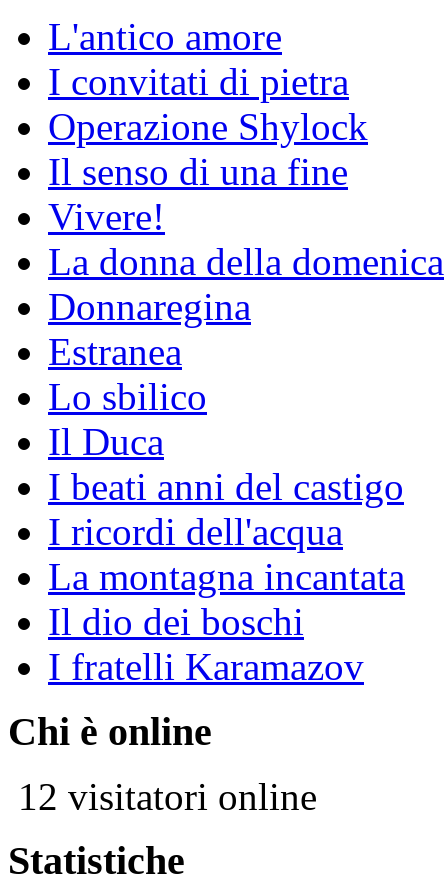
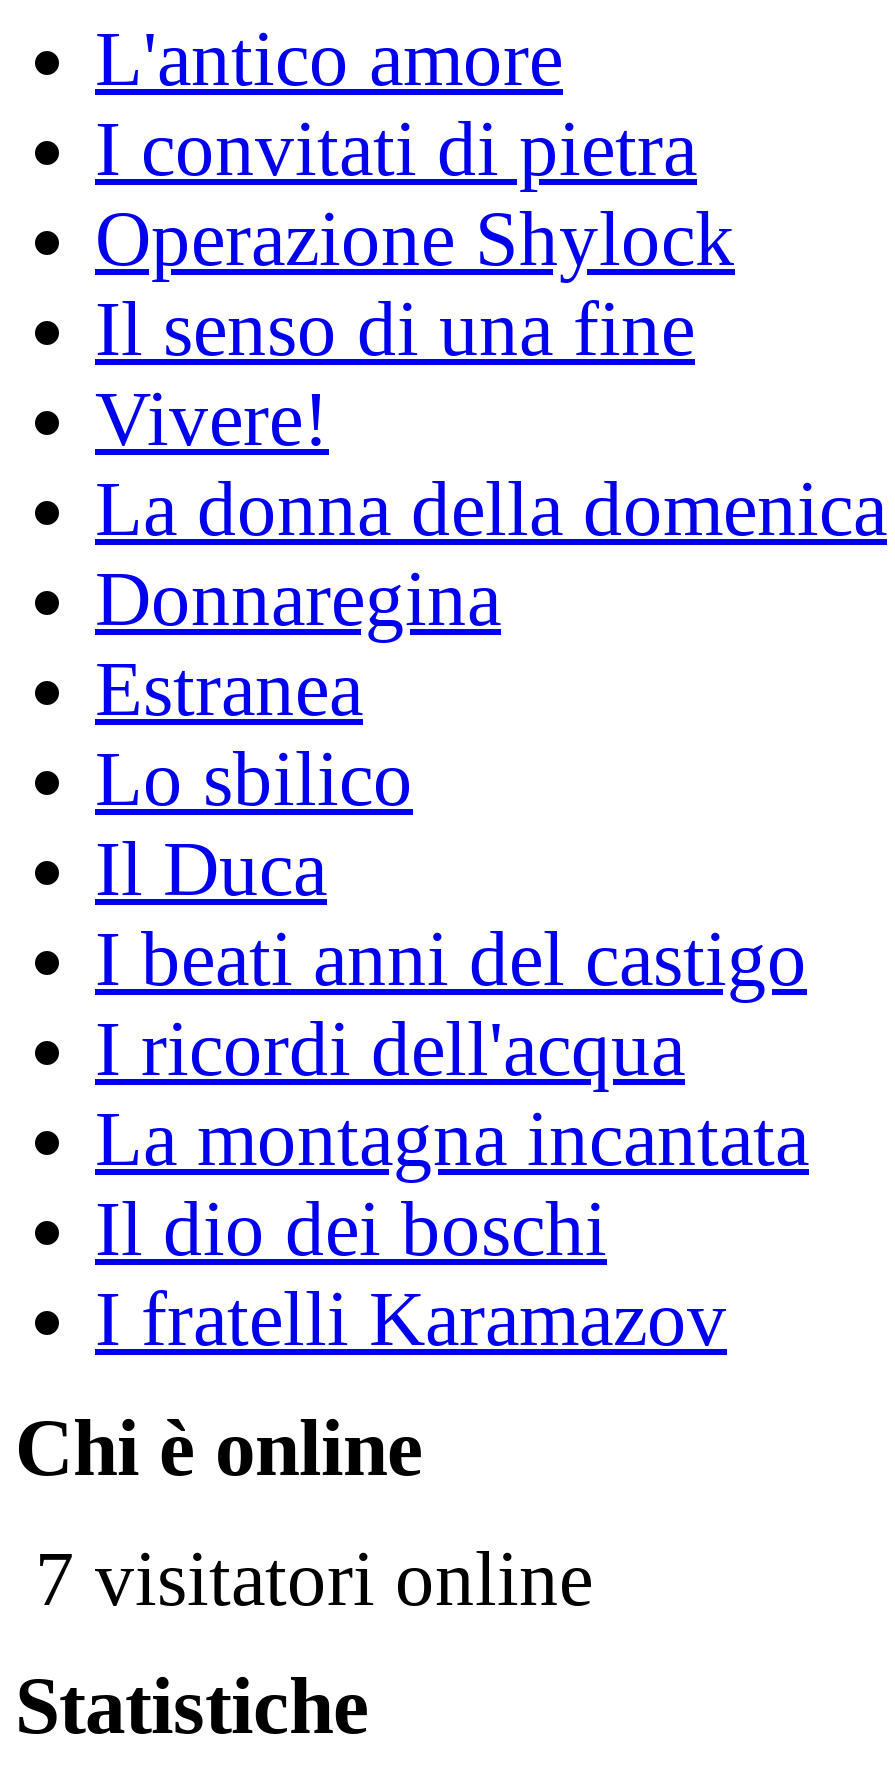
[8,775,317,818] 12 visitatori online -> [15,1535,593,1621] 7 visitatori online

